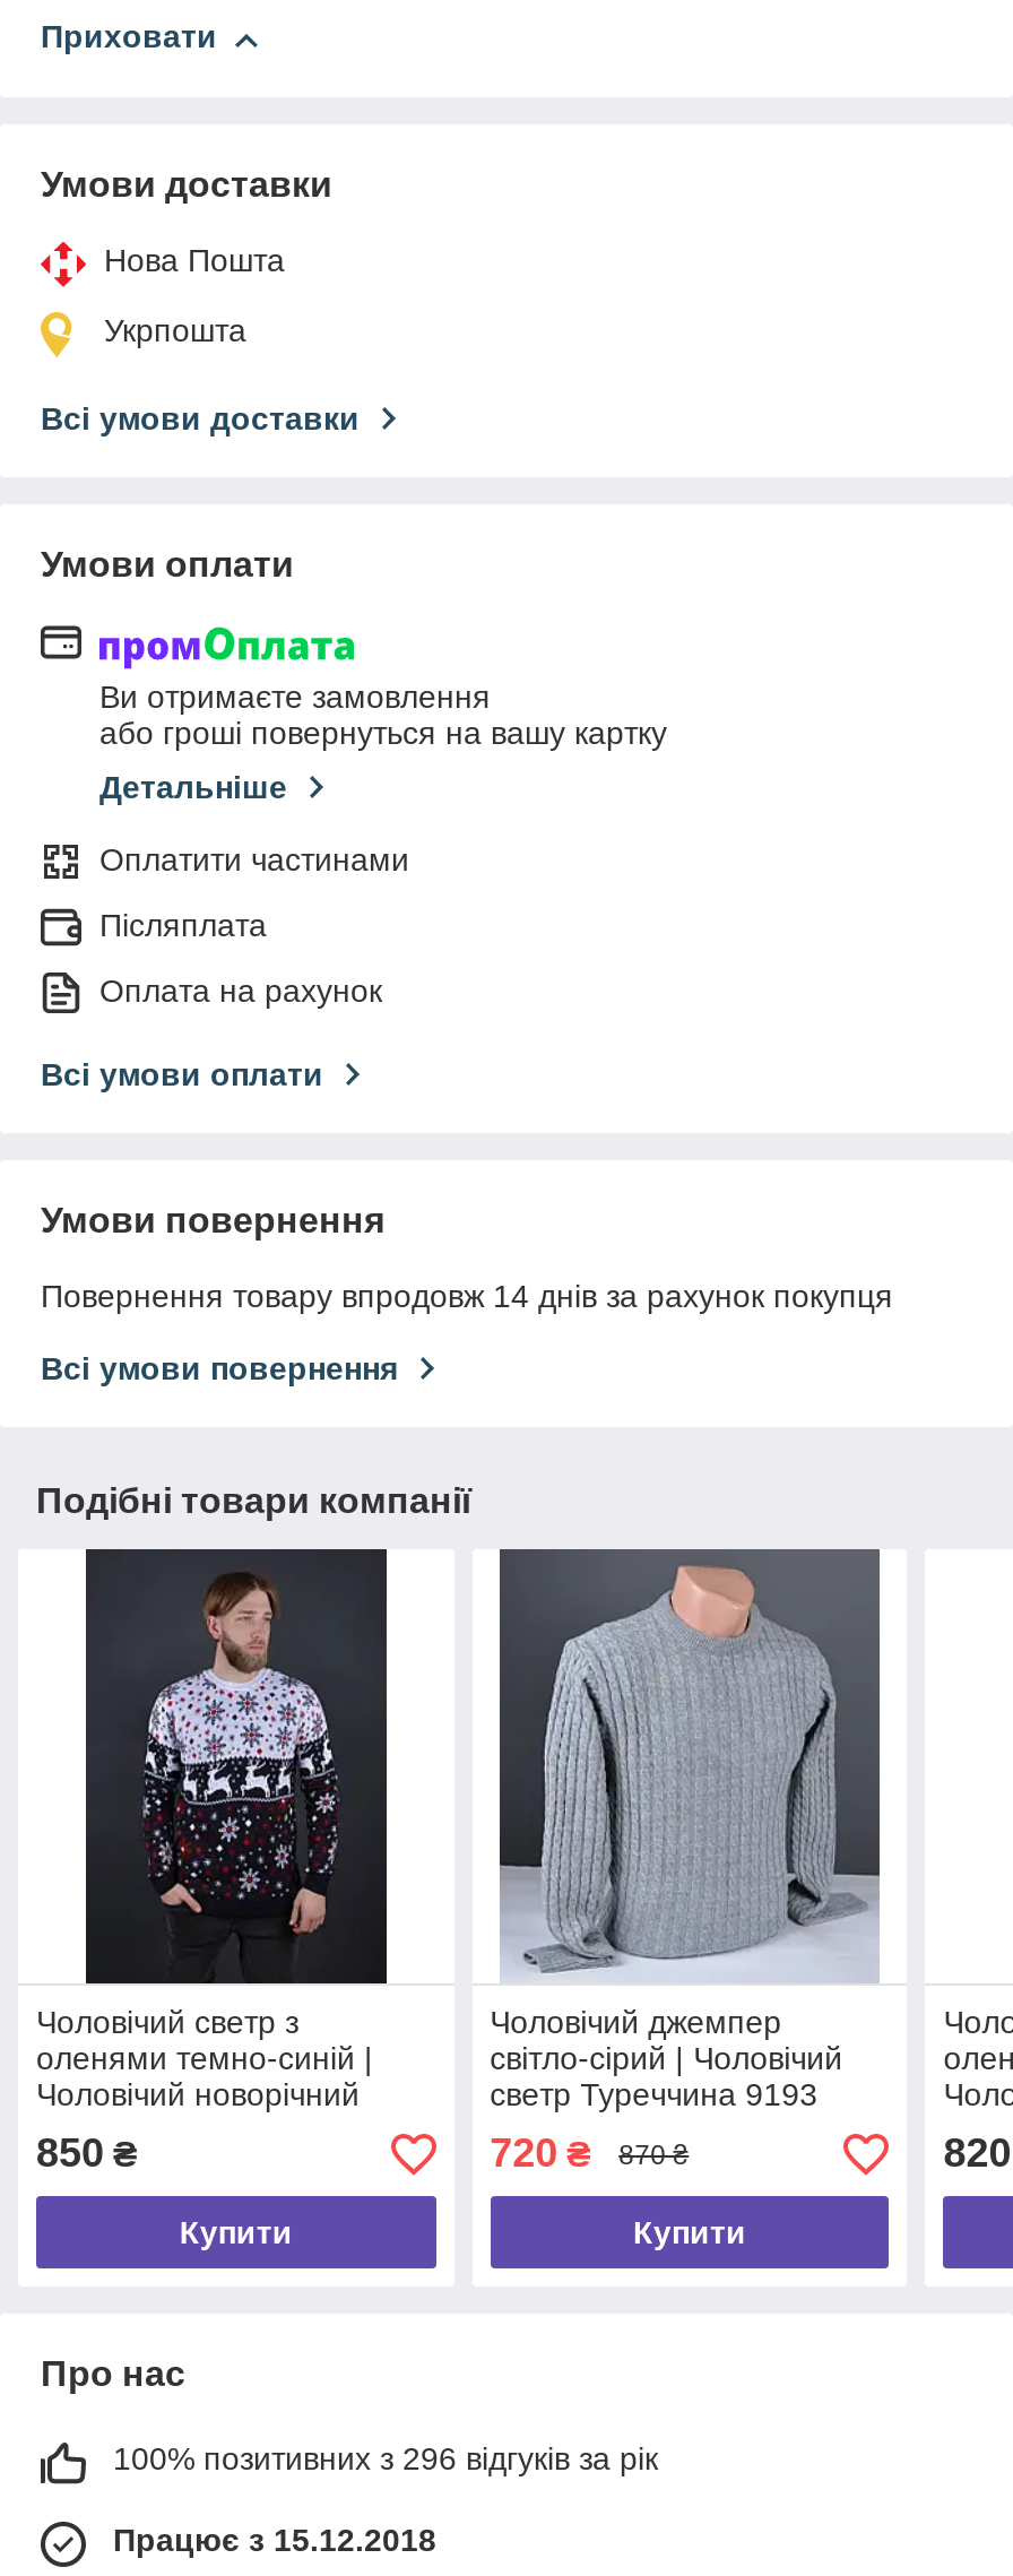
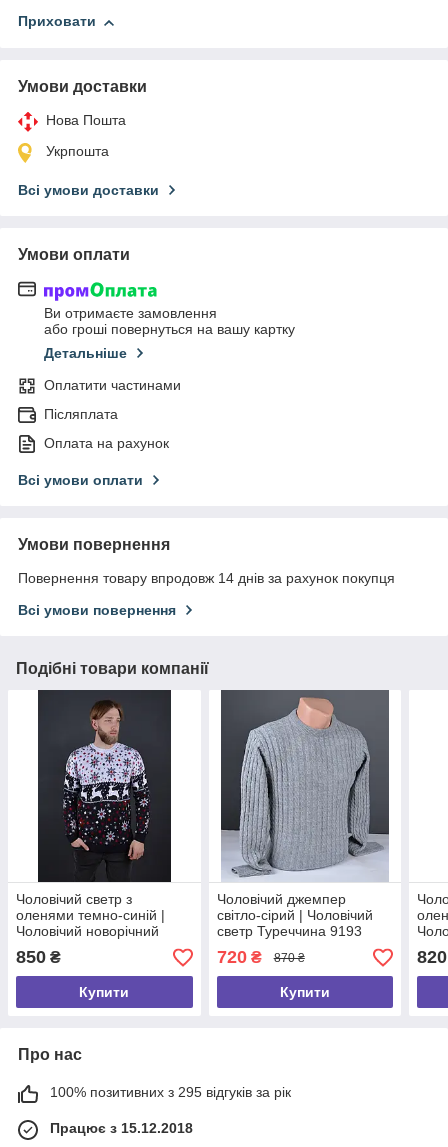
[113,2441,658,2478] 100% позитивних з 296 відгуків за рік -> [50,1084,291,1100] 100% позитивних з 295 відгуків за рік

